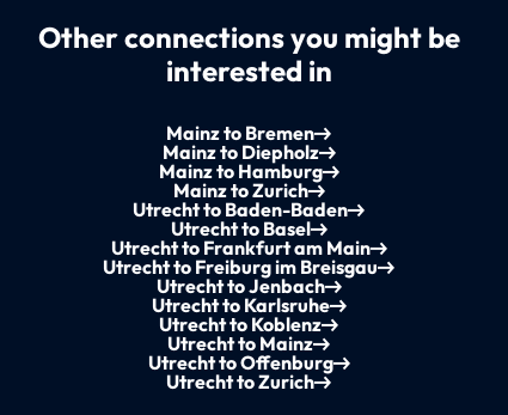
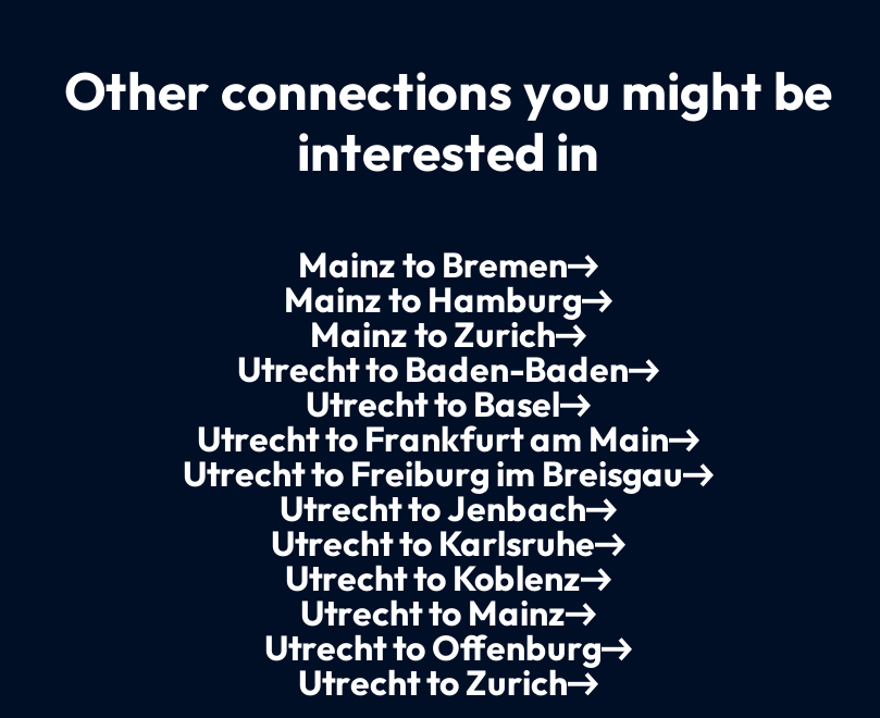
[162,140,319,164] Mainz to Diepholz -> none

